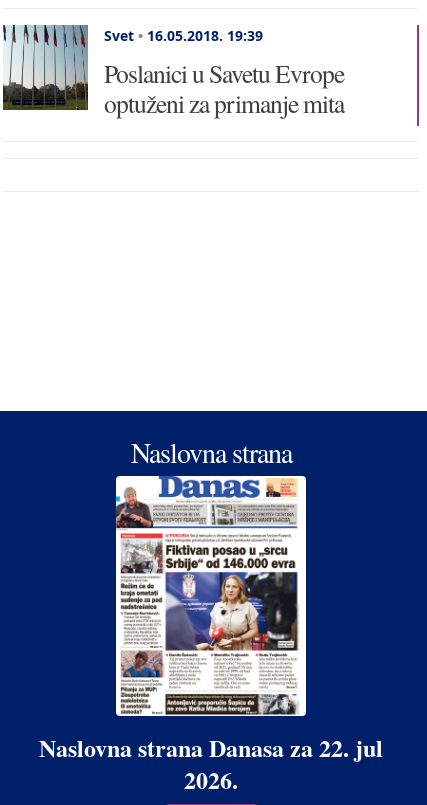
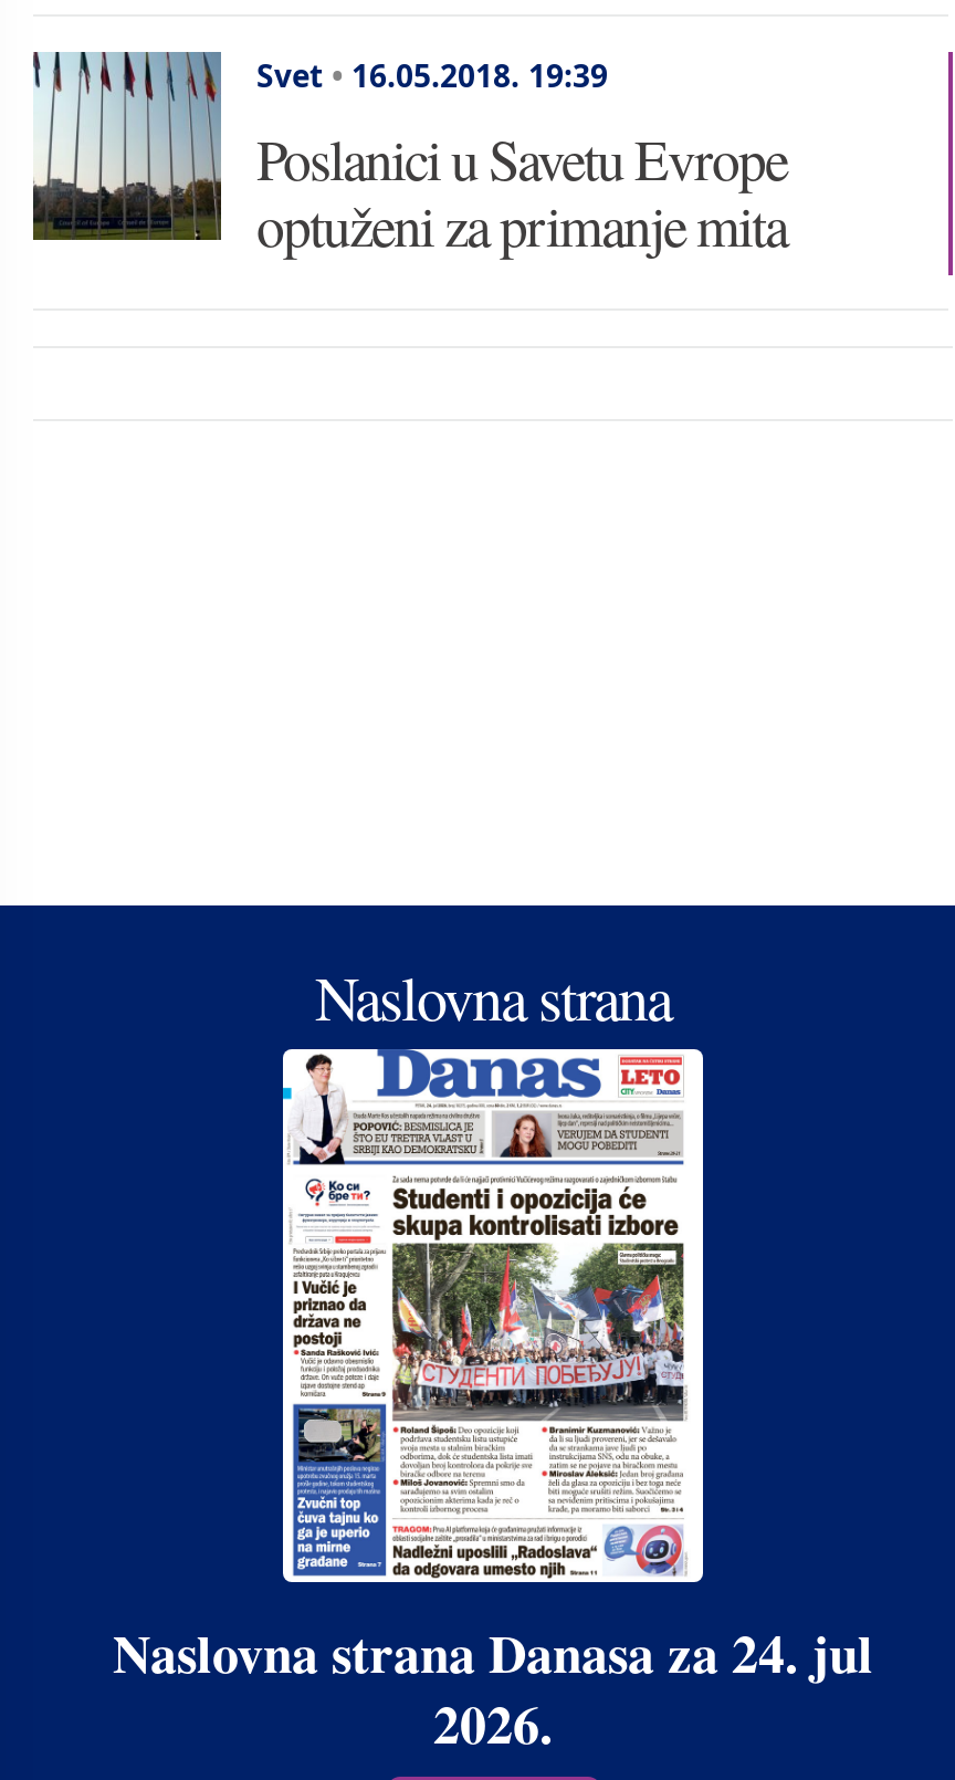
[39,477,383,765] [image] | Naslovna strana Danasa za 22. jul -> [113,1054,873,1691] [image] | Naslovna strana Danasa za 24. jul

